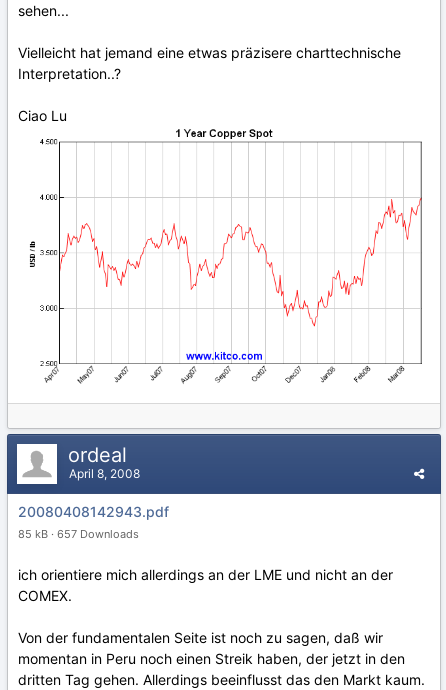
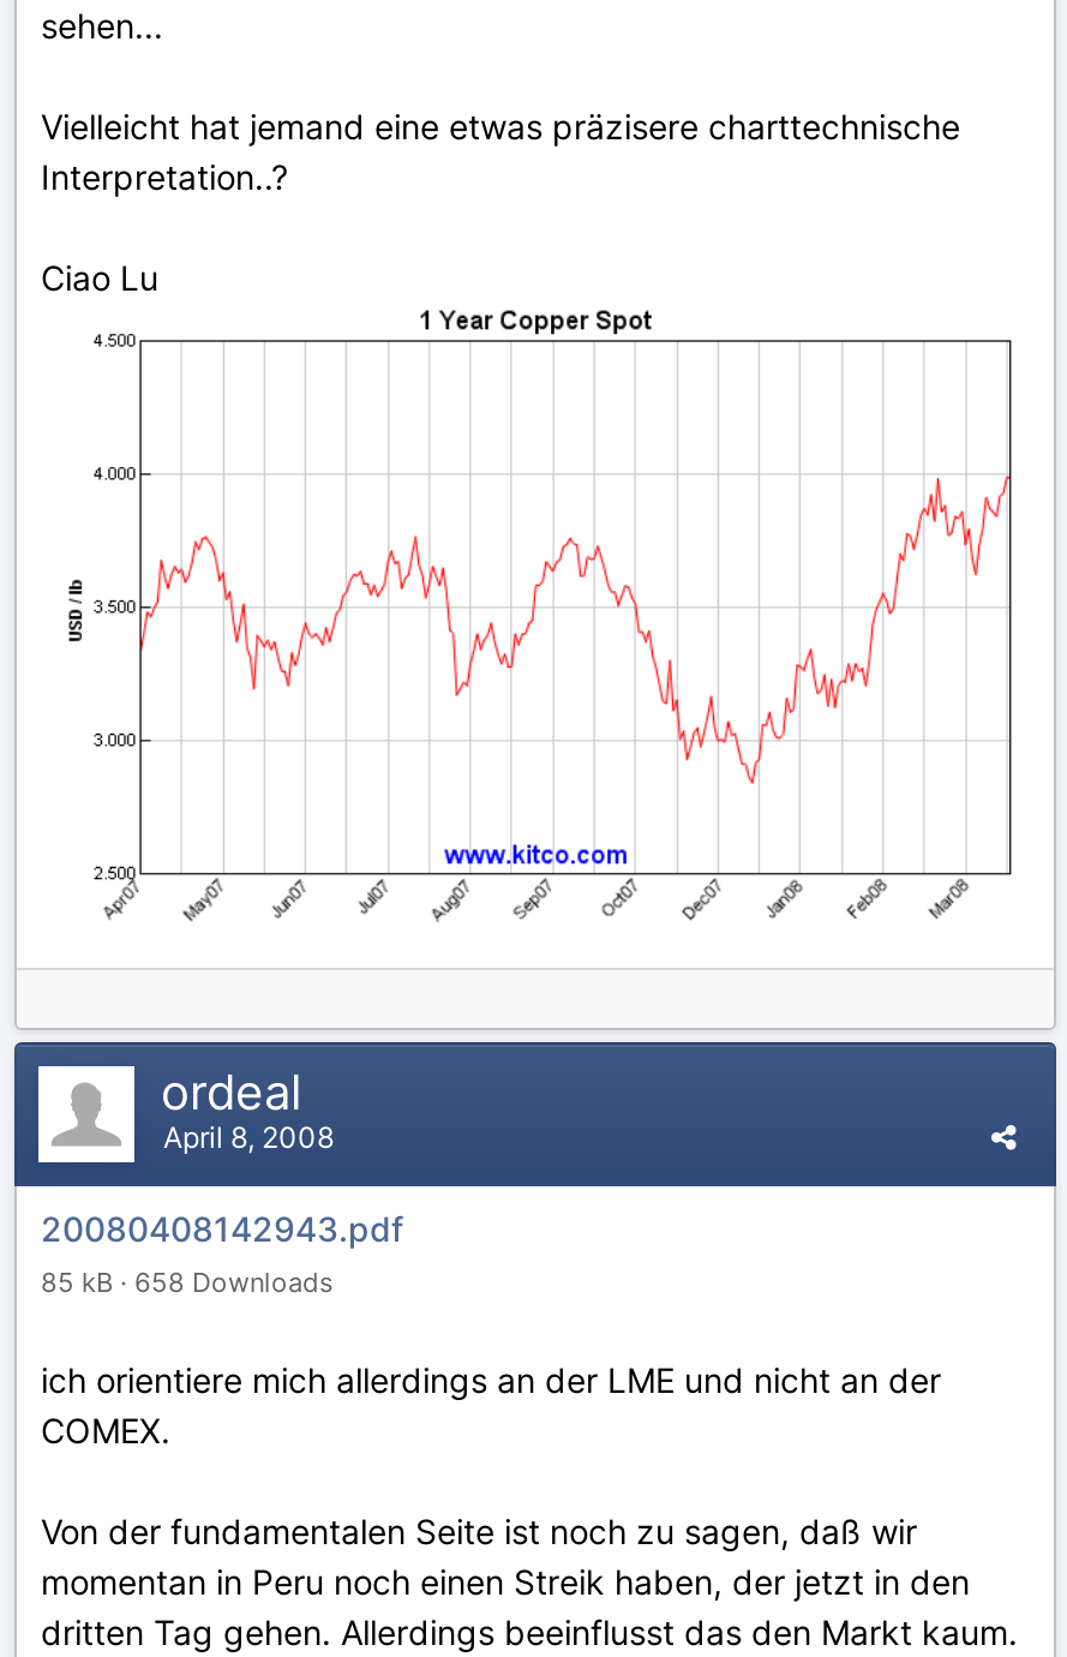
[18,527,139,541] 85 kB · 657 Downloads -> [41,1265,334,1298] 85 kB · 658 Downloads

